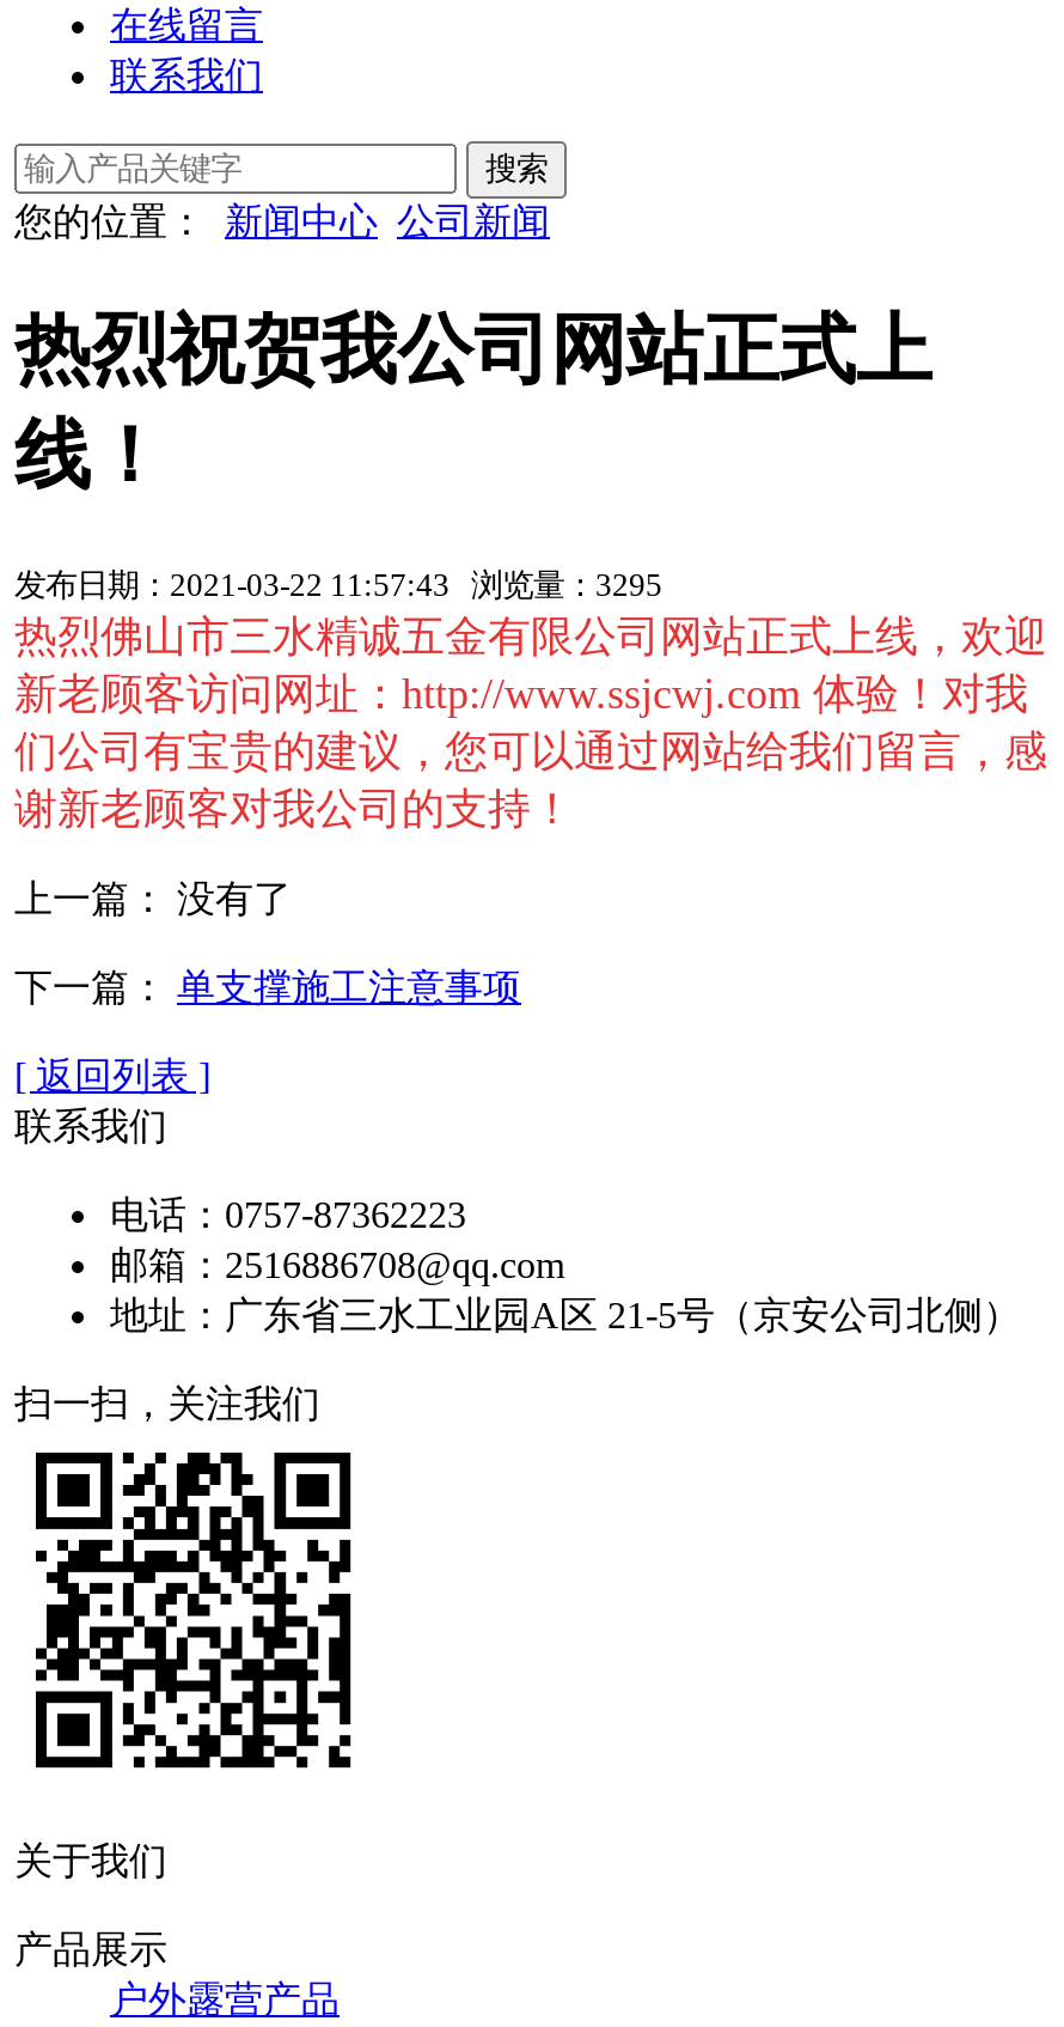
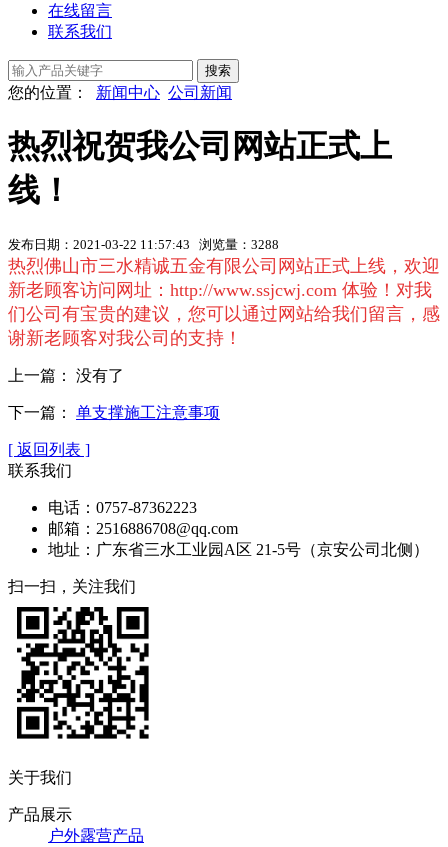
[14,567,662,603] 发布日期：2021-03-22 11:57:43 浏览量：3295 -> [8,237,279,252] 发布日期：2021-03-22 11:57:43 浏览量：3288

